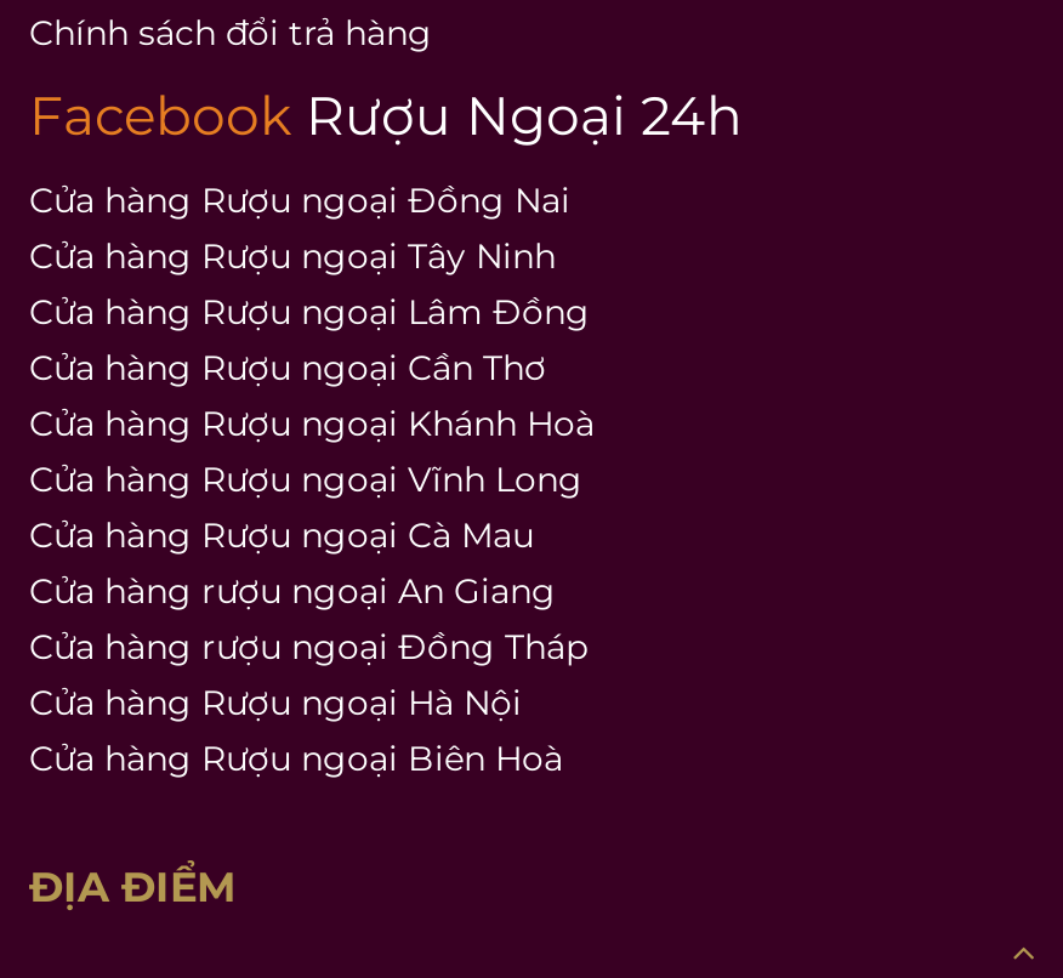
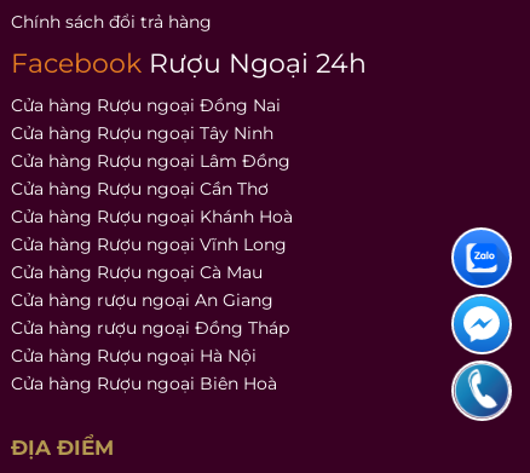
none -> [450,226,513,422] [image]

